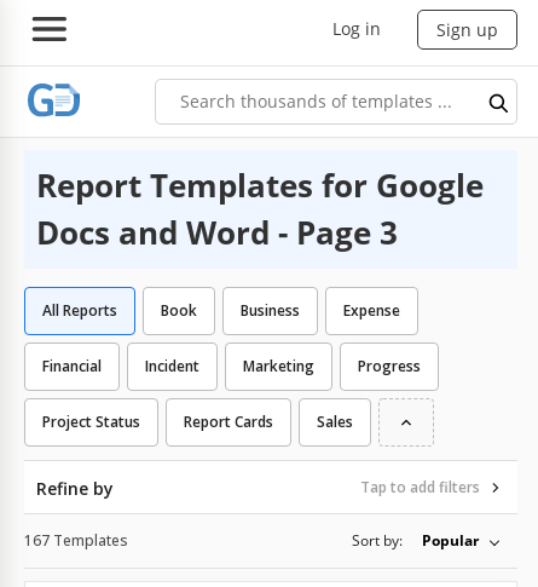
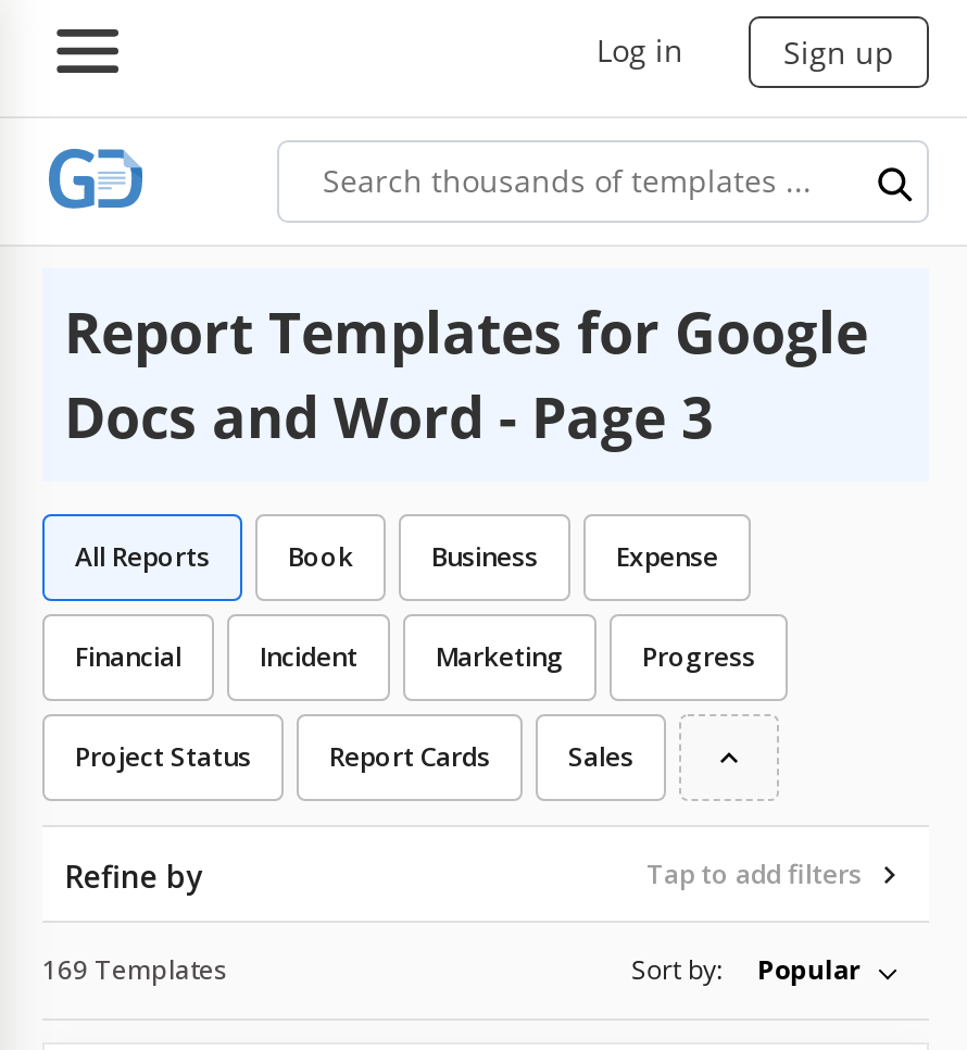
[24,530,128,550] 167 Templates -> [42,950,229,987] 169 Templates

